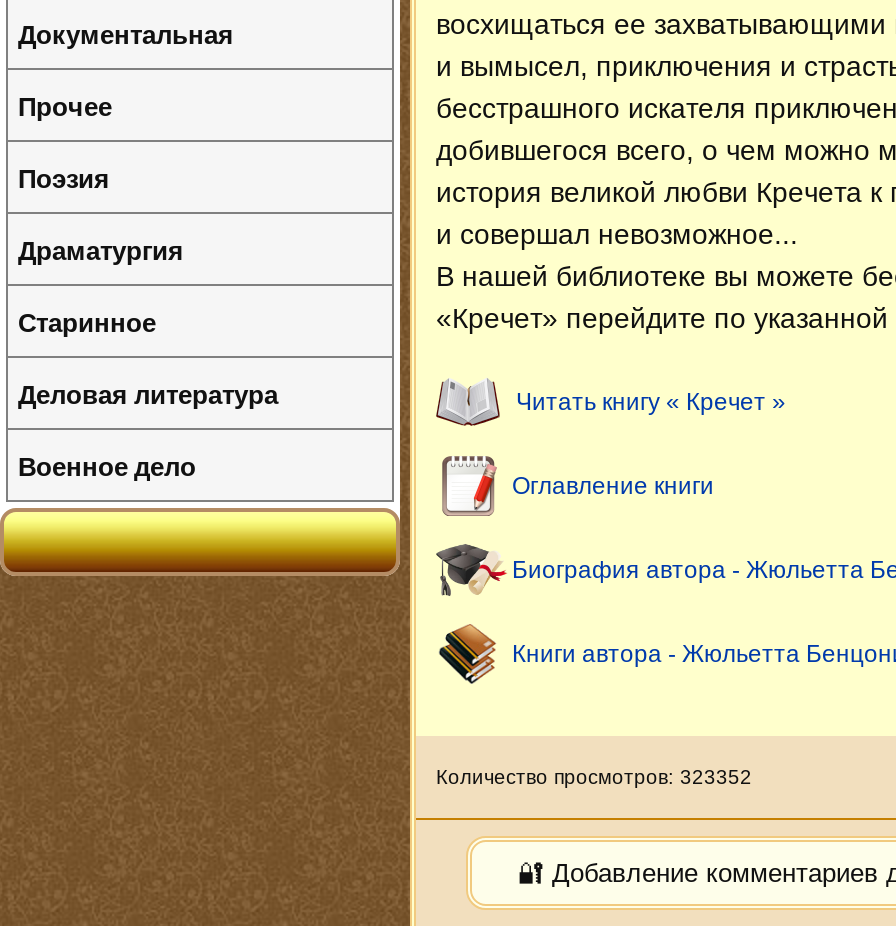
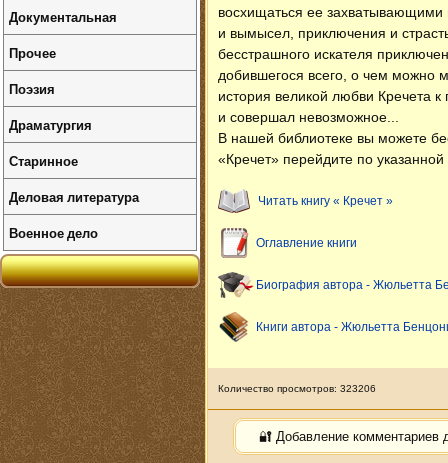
[436,766,752,788] Количество просмотров: 323352 -> [218,383,376,394] Количество просмотров: 323206

